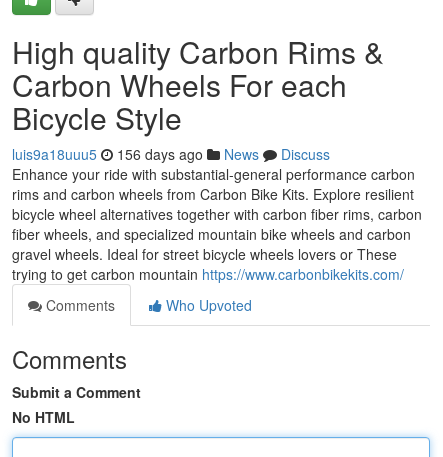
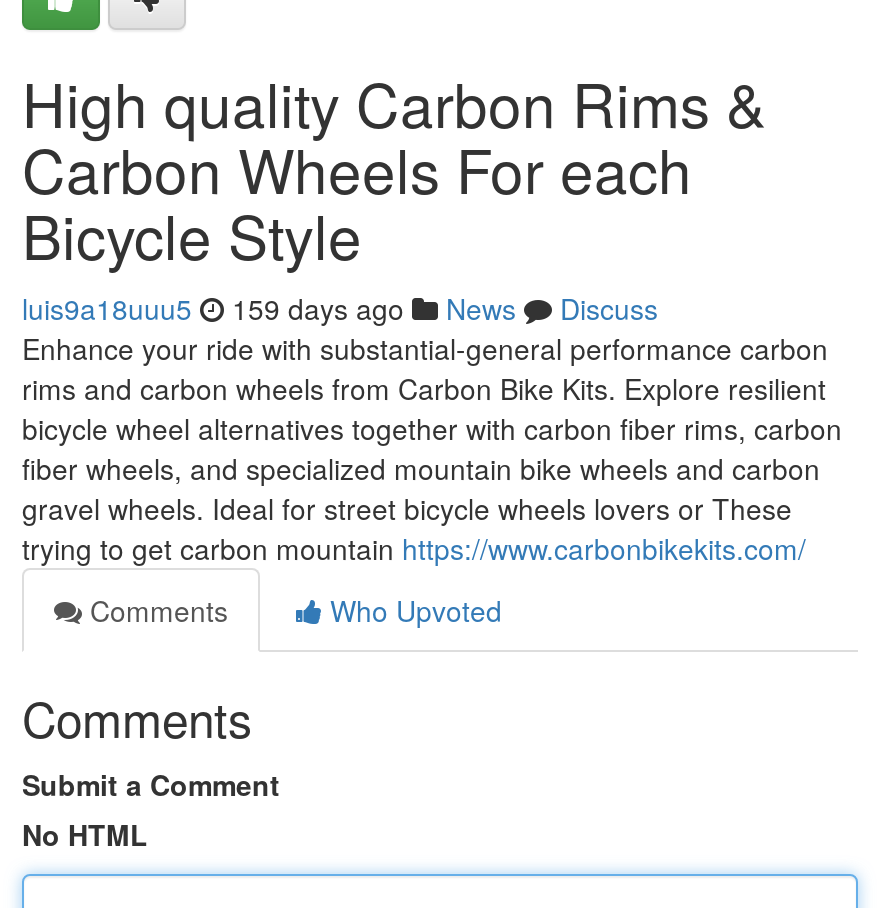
[12,144,330,164] luis9a18uuu5 156 days ago News Discuss -> [22,288,658,328] luis9a18uuu5 159 days ago News Discuss

